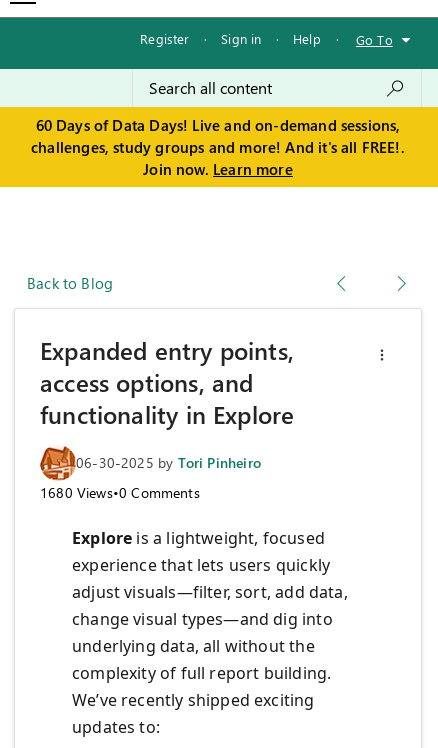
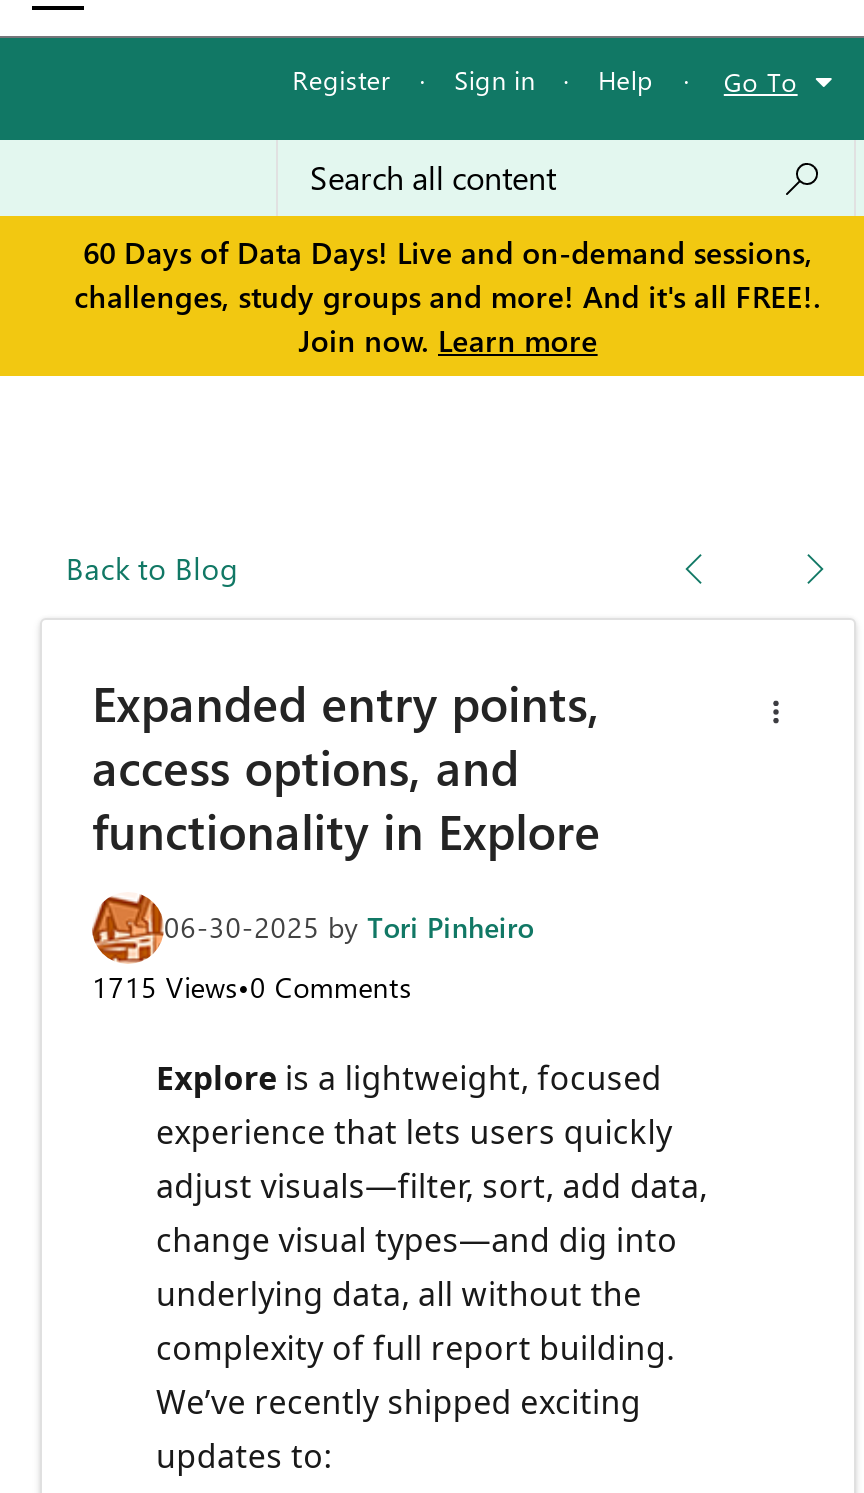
[40,483,200,502] 1680 Views•0 Comments -> [92,969,412,1007] 1715 Views•0 Comments

